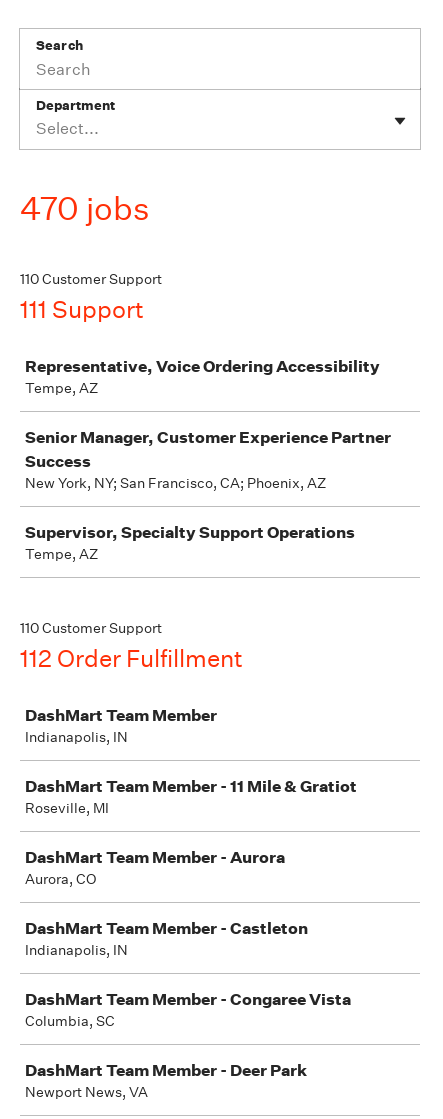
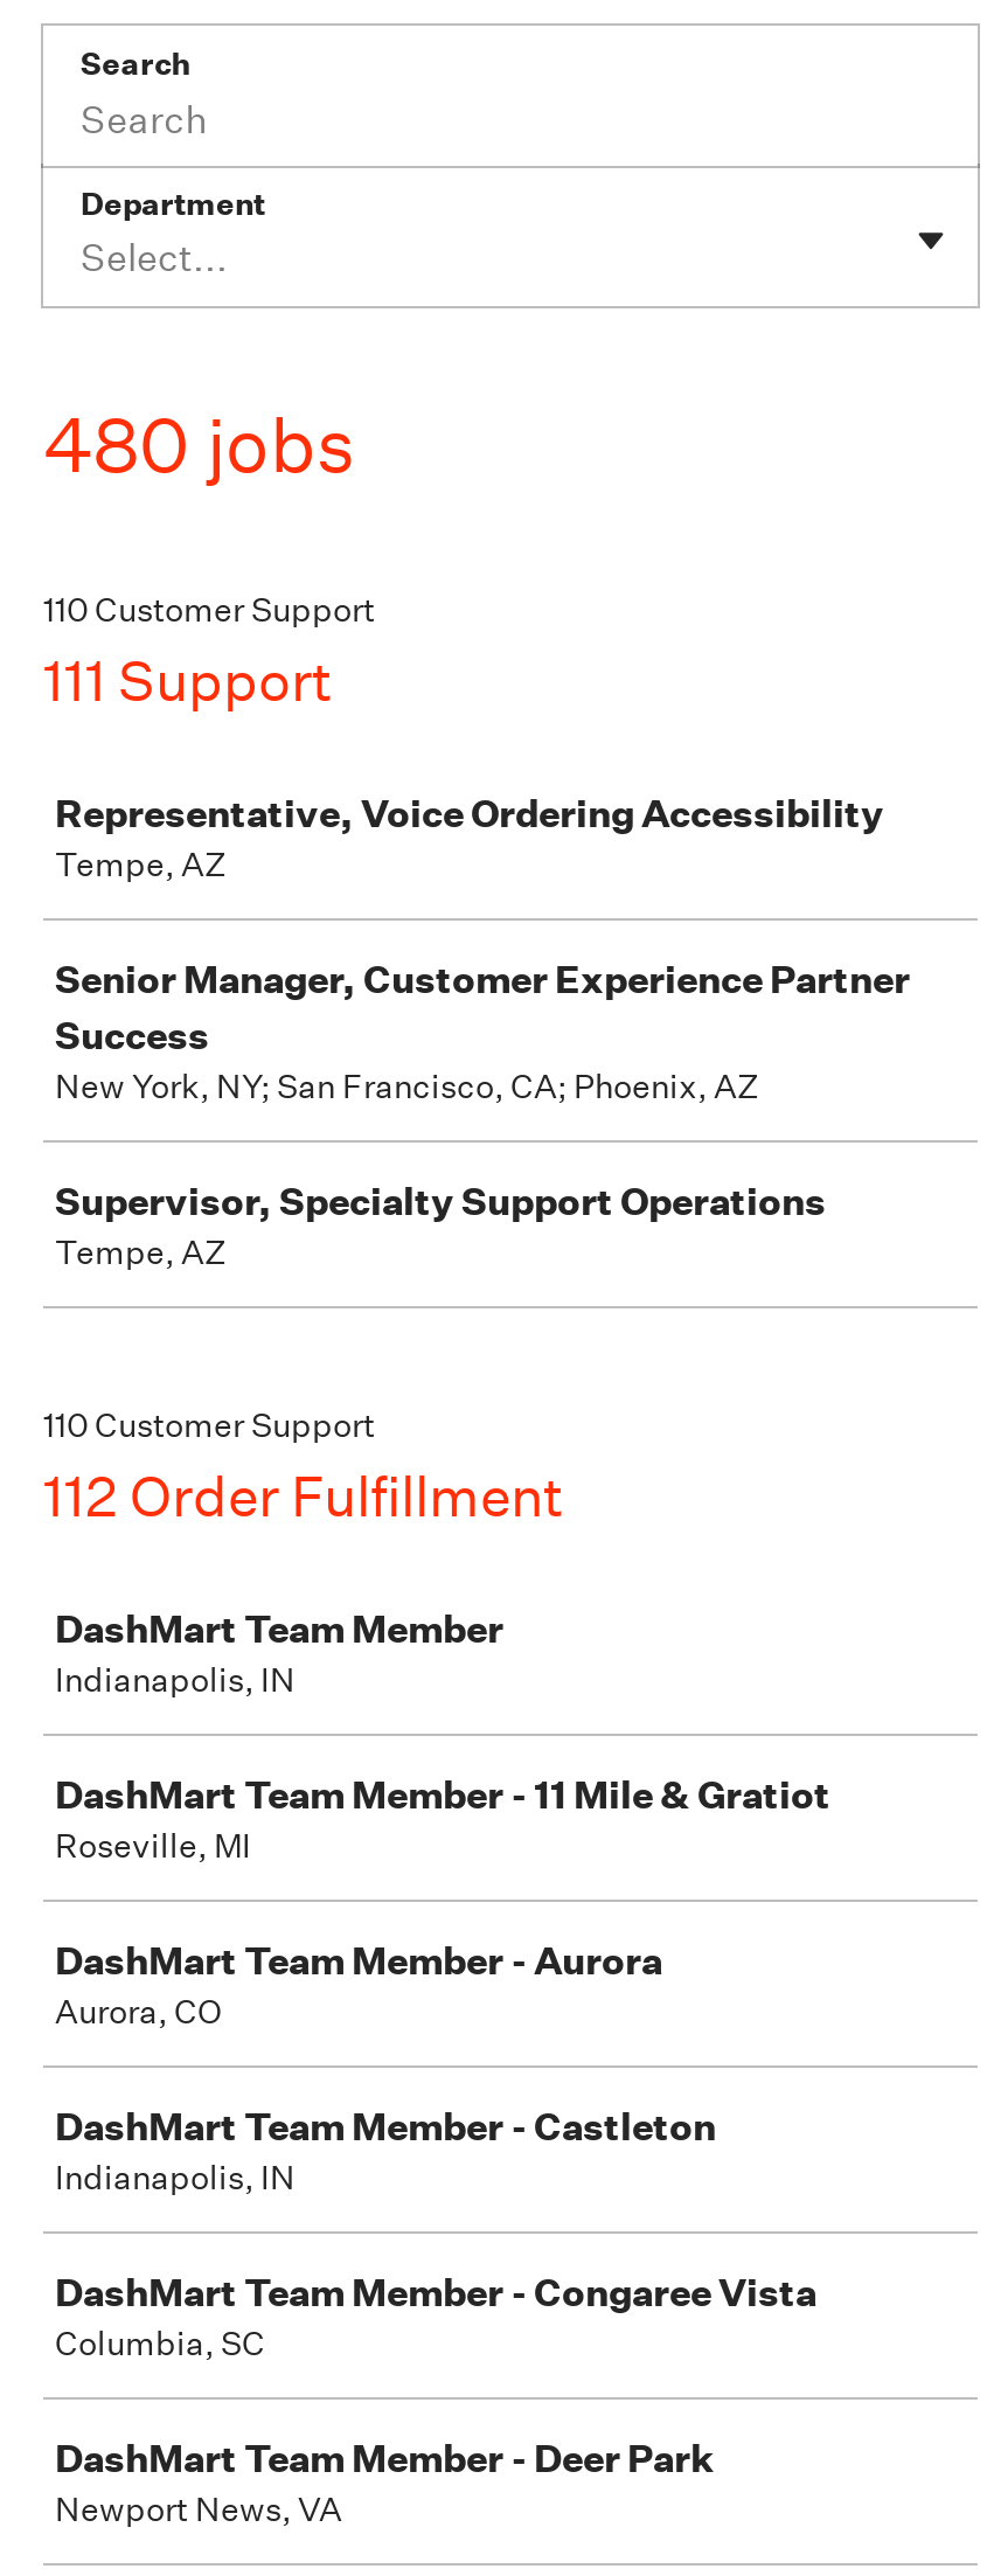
[20,189,150,228] 470 jobs -> [43,400,356,491] 480 jobs

